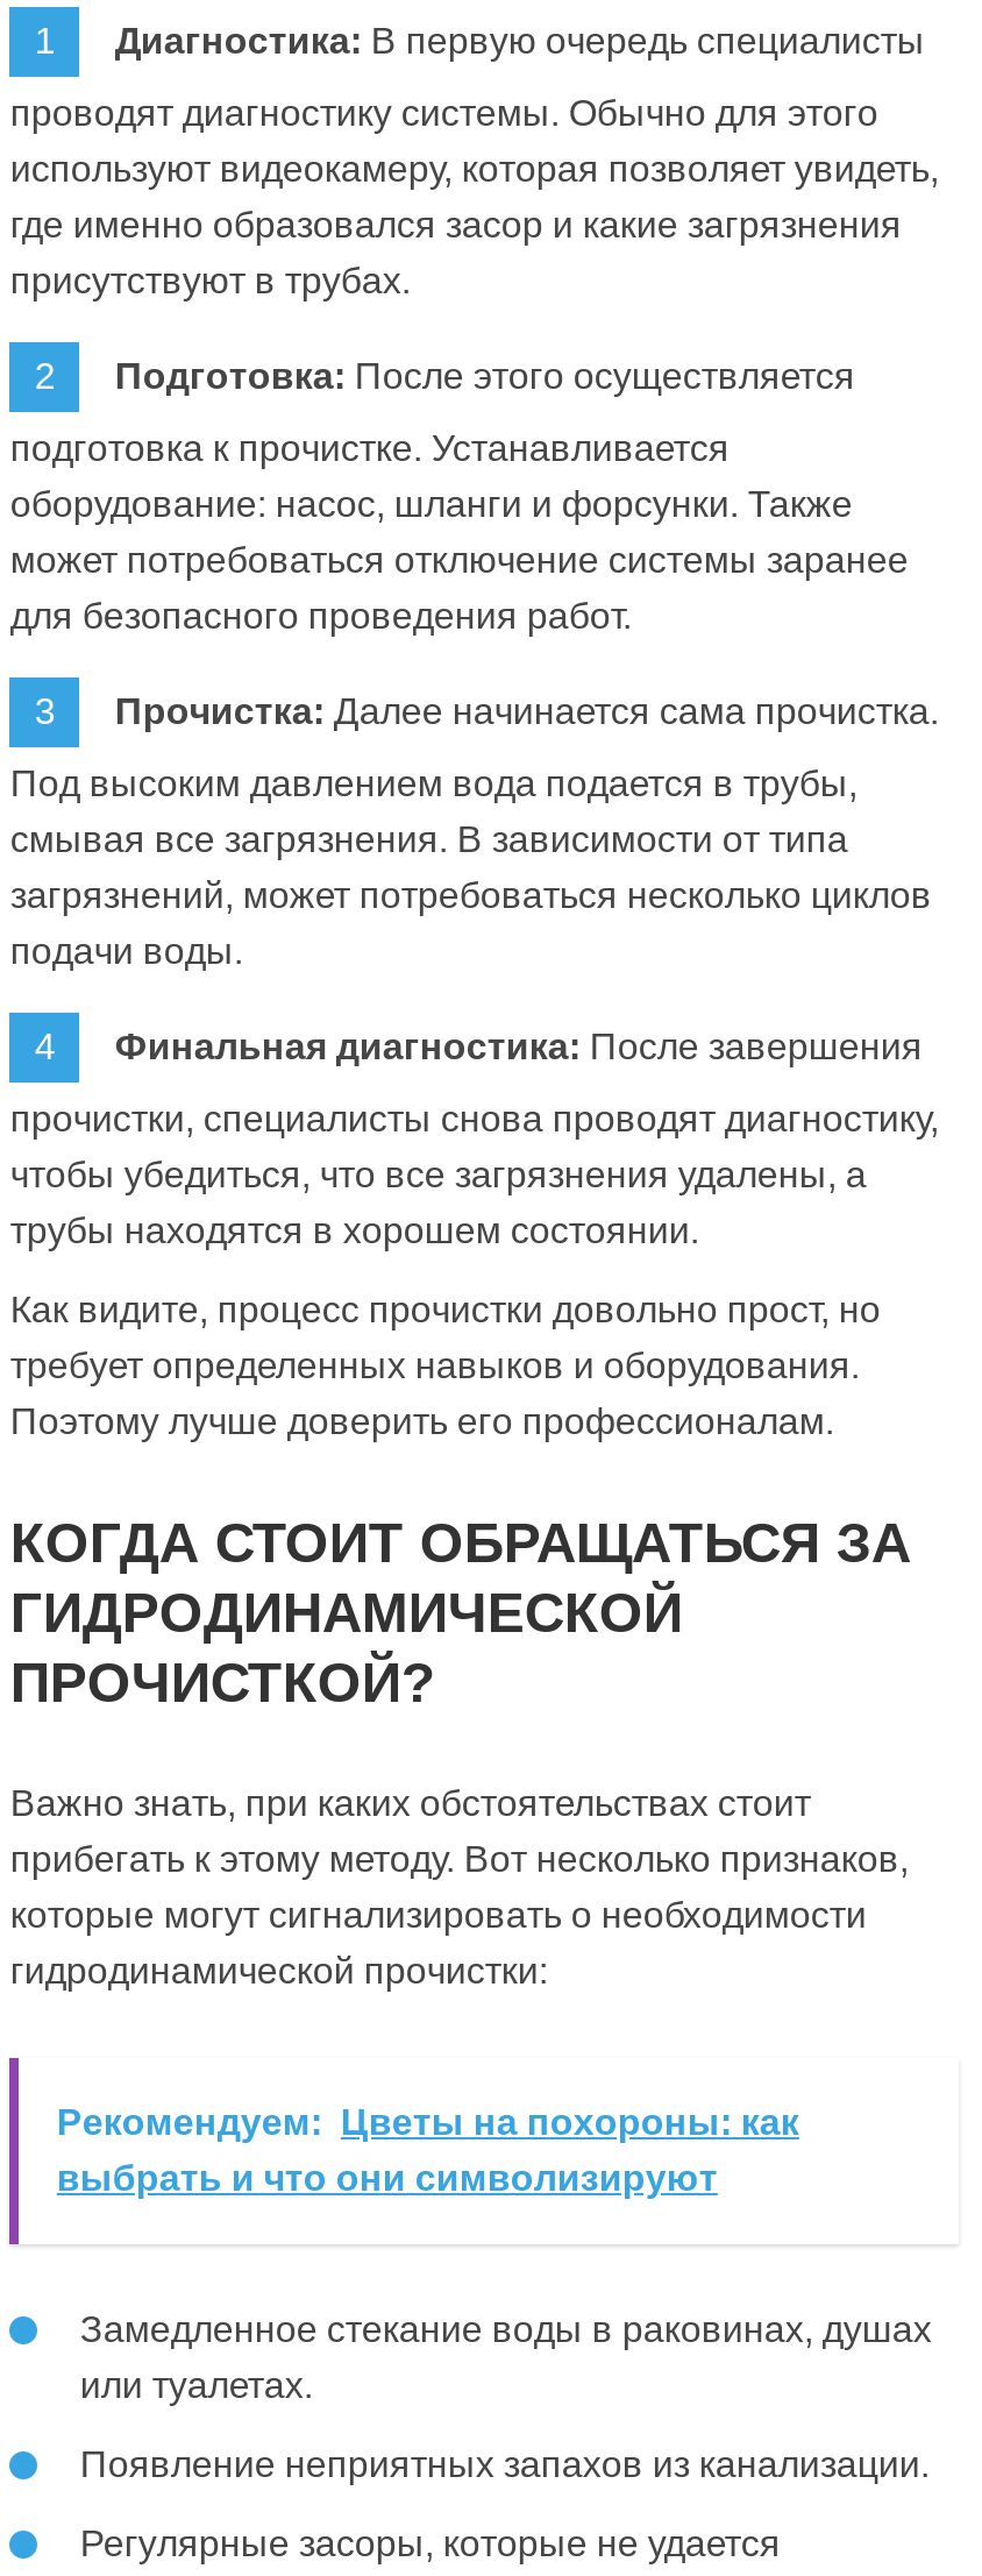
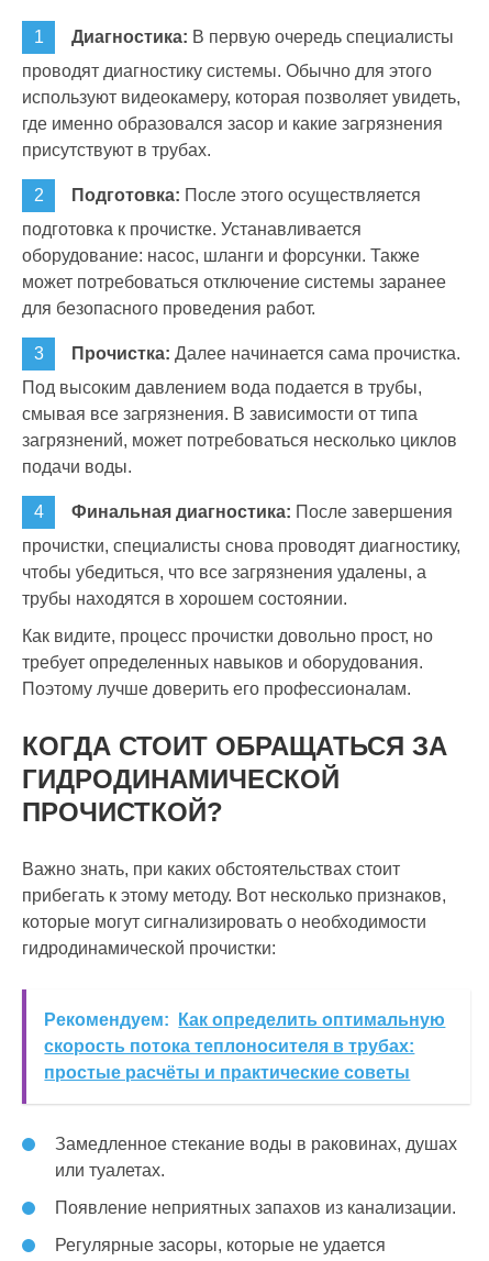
[57,2103,799,2199] Рекомендуем: Цветы на похороны: как | выбрать и что они символизируют -> [44,1011,445,1082] Рекомендуем: Как определить оптимальную | скорость потока теплоносителя в трубах: | простые расчёты и практические советы

